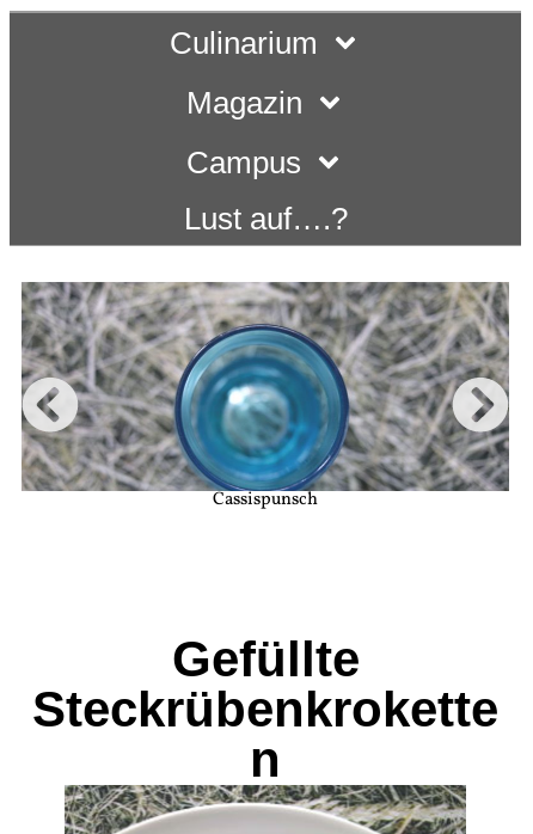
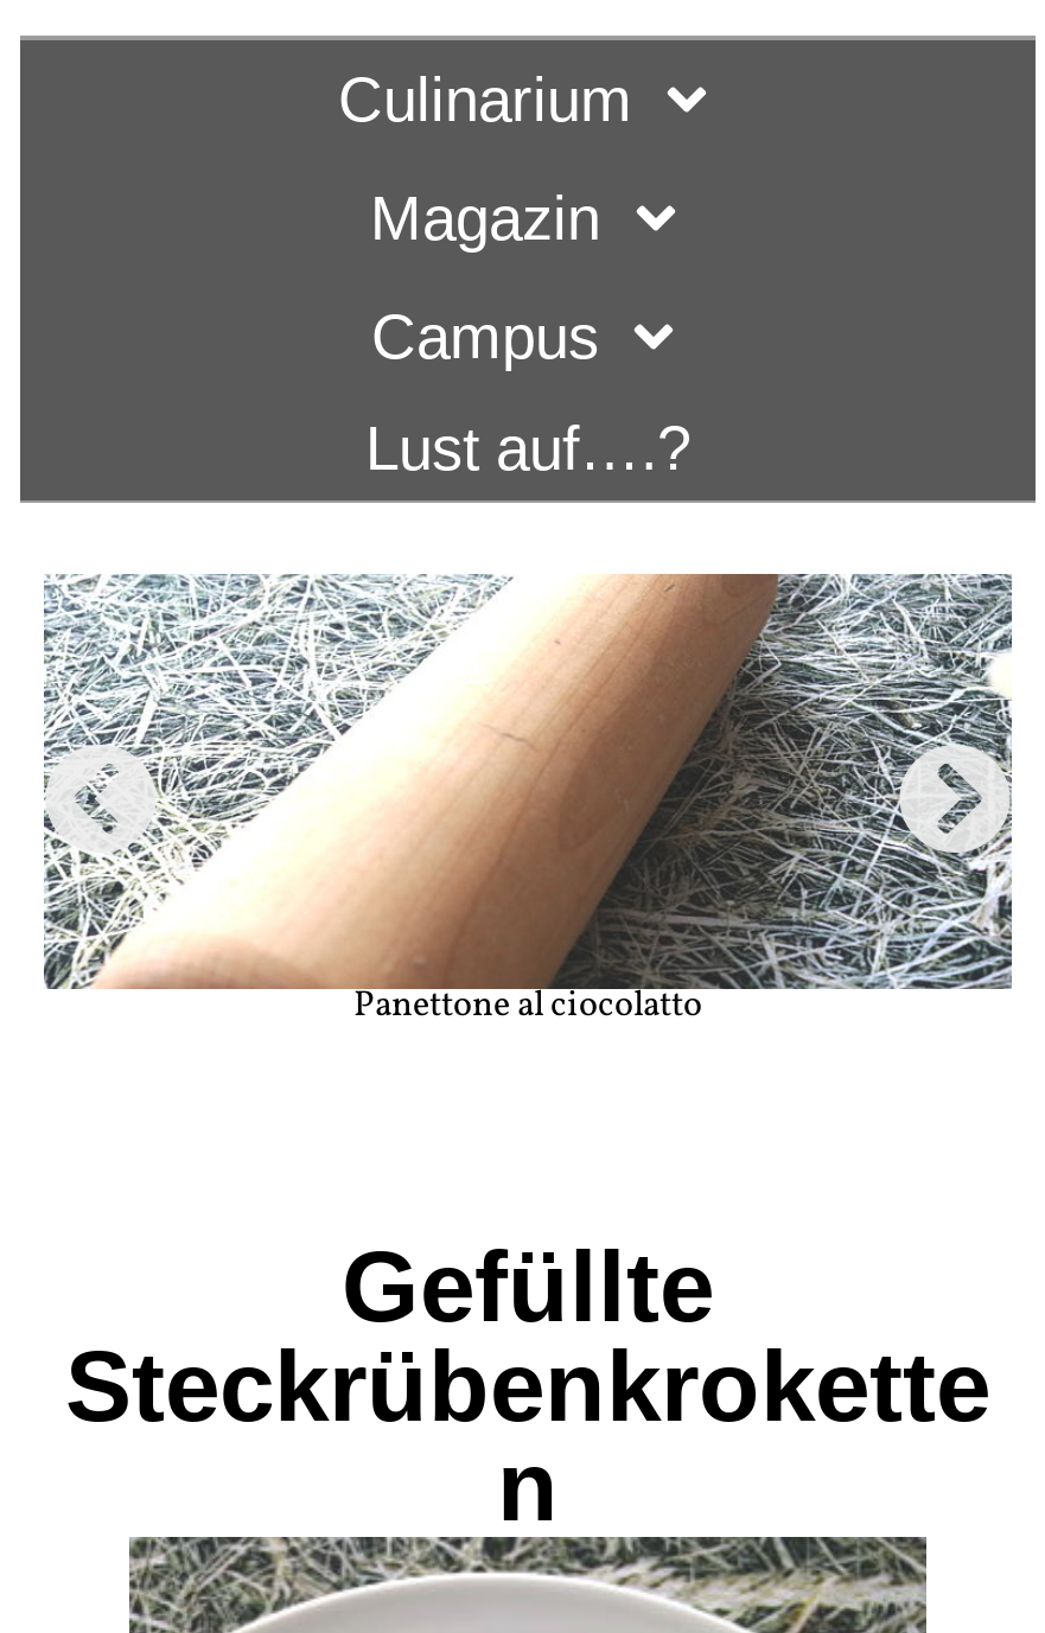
[22,281,509,513] [image] | Cassispunsch -> [44,573,1012,1032] [image] | Panettone al ciocolatto

